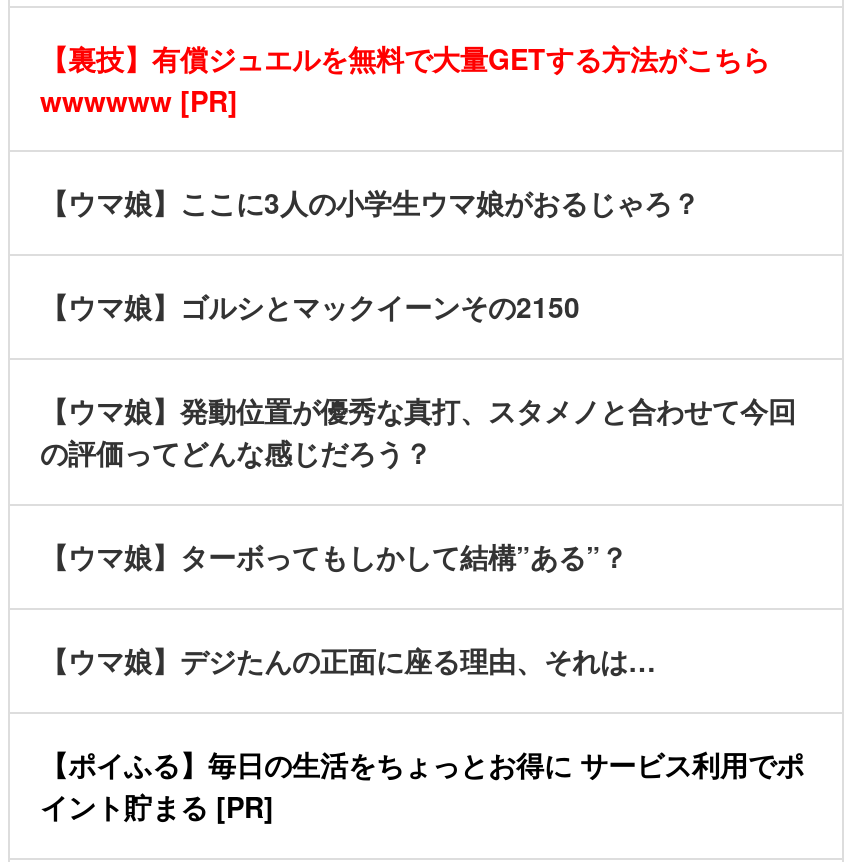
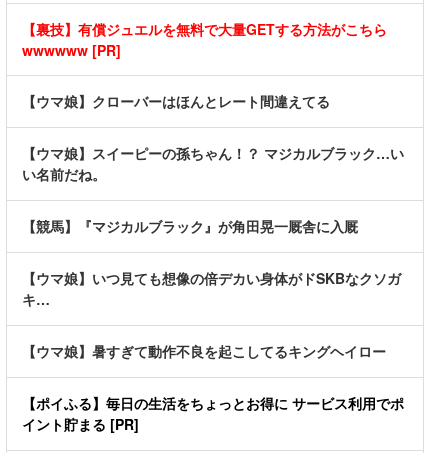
[40,182,700,222] 【ウマ娘】ここに3人の小学生ウマ娘がおるじゃろ？ -> [22,91,330,111] 【ウマ娘】クローバーはほんとレート間違えてる
[40,286,580,326] 【ウマ娘】ゴルシとマックイーンその2150 -> [22,143,404,184] 【ウマ娘】スイーピーの孫ちゃん！？ マジカルブラック…い | い名前だね。
[40,390,796,472] 【ウマ娘】発動位置が優秀な真打、スタメノと合わせて今回 | の評価ってどんな感じだろう？ -> [22,216,358,236] 【競馬】『マジカルブラック』が角田晃一厩舎に入厩
[40,536,628,576] 【ウマ娘】ターボってもしかして結構”ある”？ -> [22,268,401,309] 【ウマ娘】いつ見ても想像の倍デカい身体がドSKBなクソガ | キ…
[40,640,656,680] 【ウマ娘】デジたんの正面に座る理由、それは… -> [22,341,386,361] 【ウマ娘】暑すぎて動作不良を起こしてるキングヘイロー

